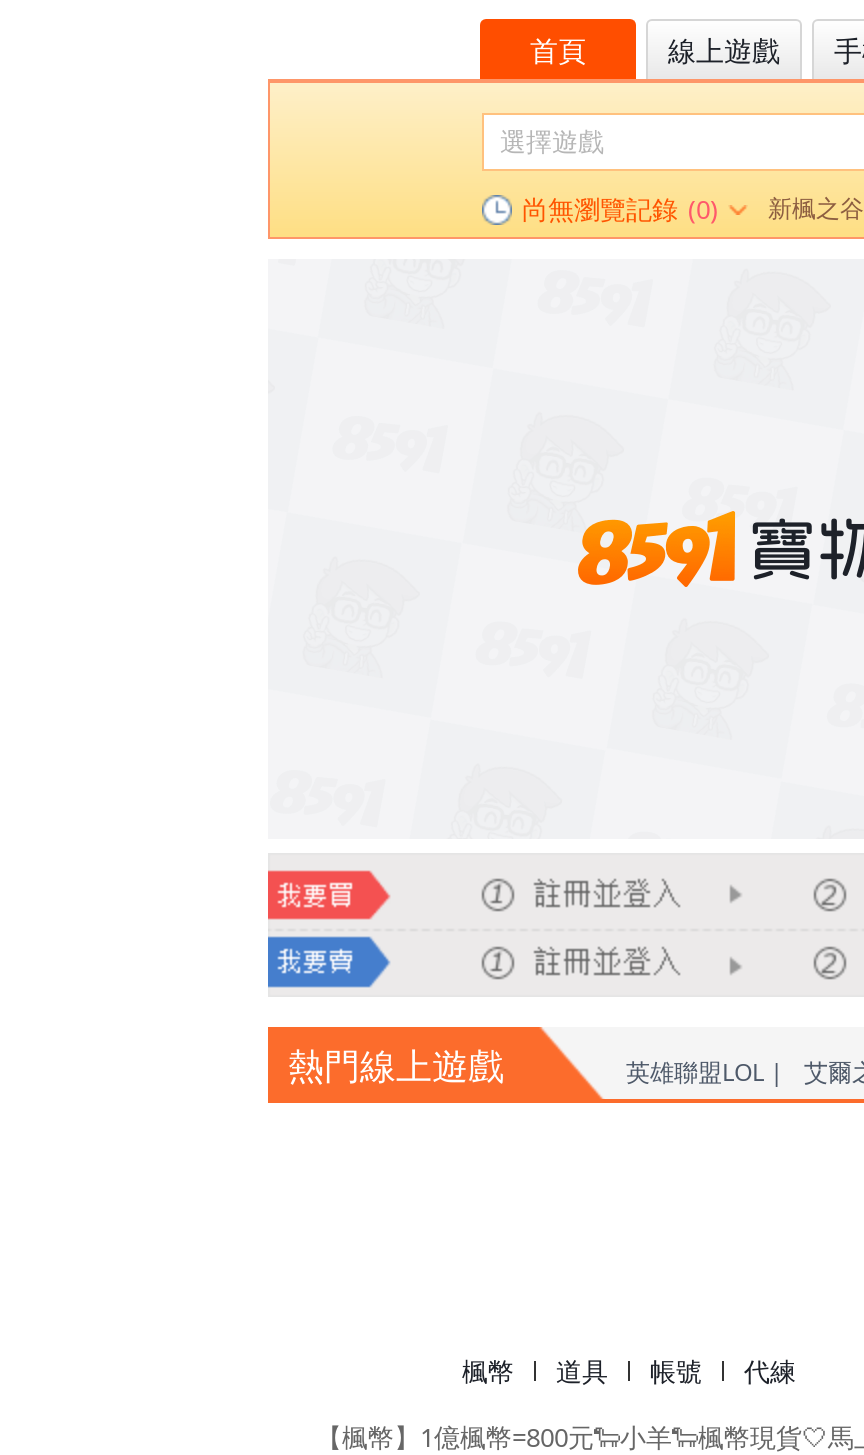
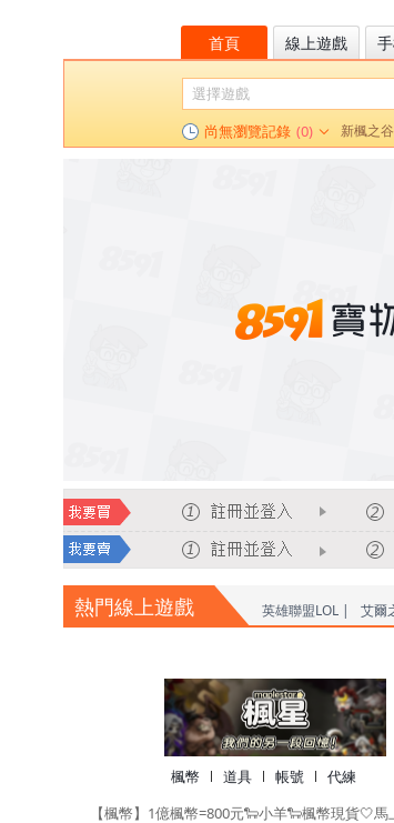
none -> [163,678,387,757] [image]

